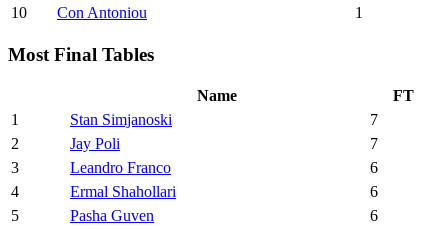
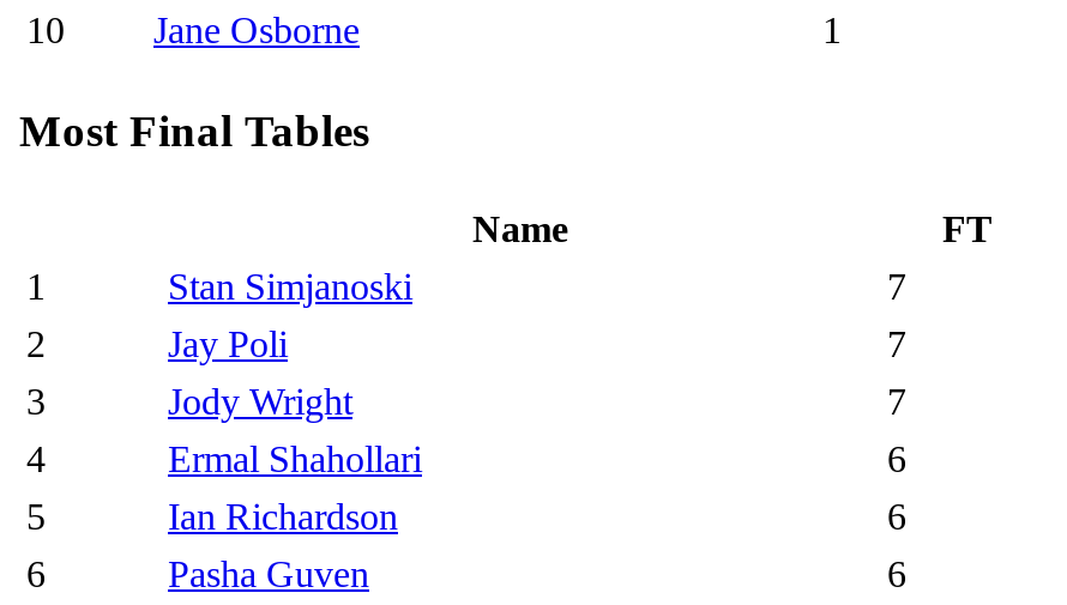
[57,4,147,21] Con Antoniou -> [153,10,360,50] Jane Osborne
[70,159,378,176] Leandro Franco | 6 -> [168,382,906,423] Jody Wright | 7
none -> [26,497,906,595] Ian Richardson | 6 | 6

